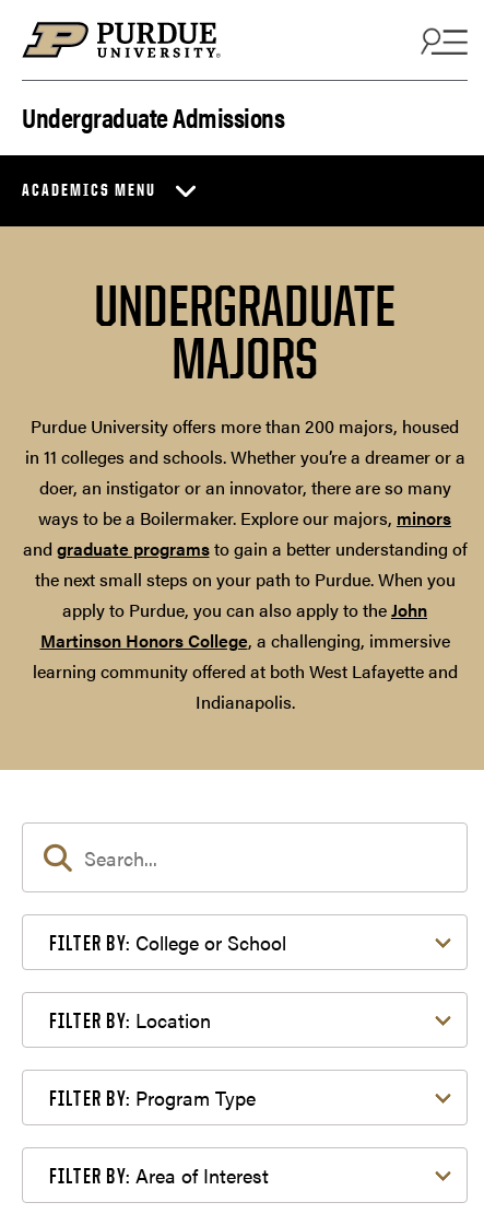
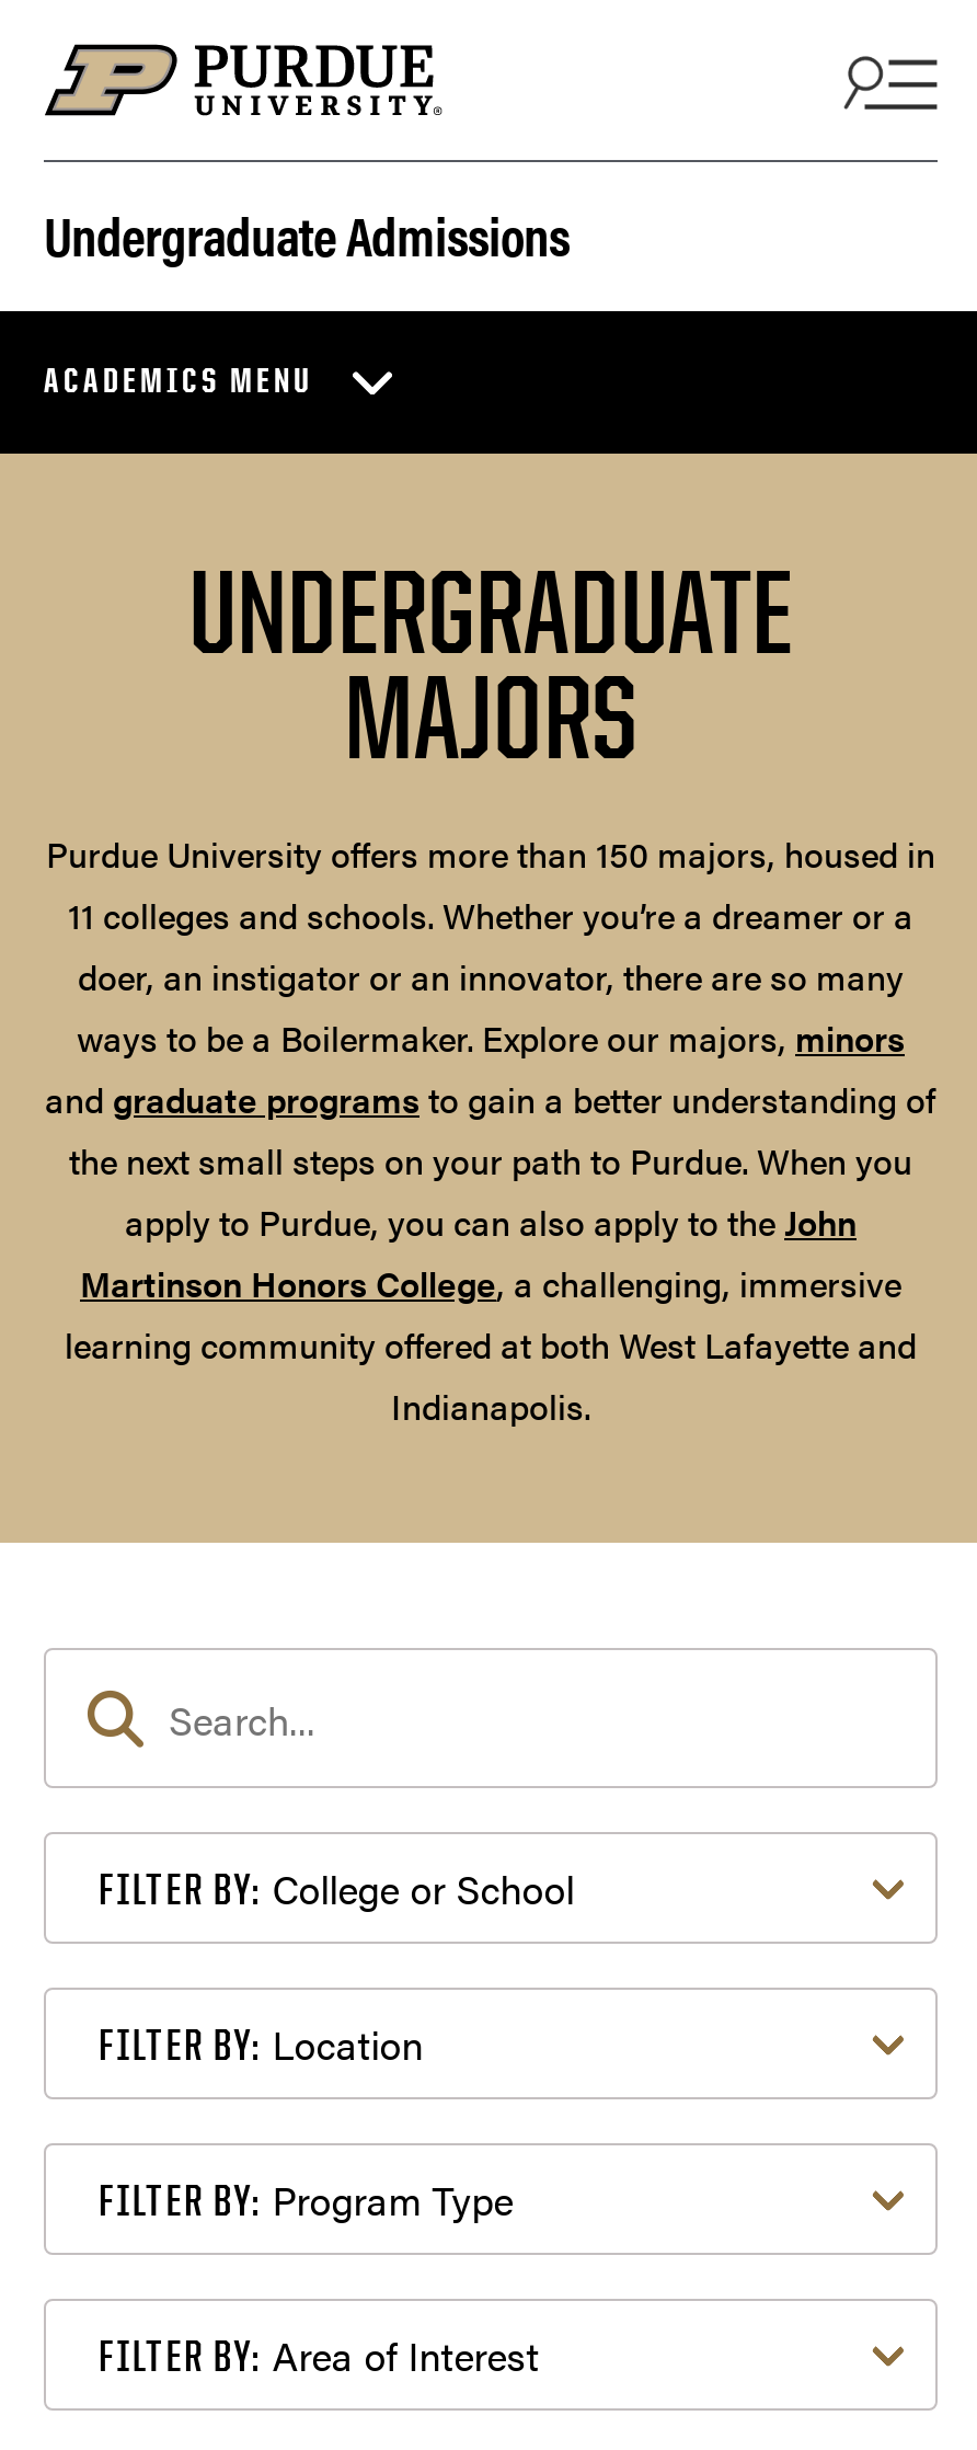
[25,414,465,469] Purdue University offers more than 200 majors, housed | in 11 colleges and schools. Whether you’re a dreamer or a -> [46,829,935,941] Purdue University offers more than 150 majors, housed in | 11 colleges and schools. Whether you’re a dreamer or a

